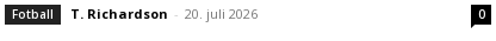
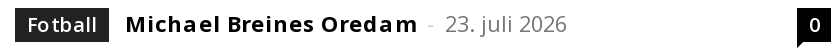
[70,5,258,22] T. Richardson - 20. juli 2026 -> [125,8,567,38] Michael Breines Oredam - 23. juli 2026

